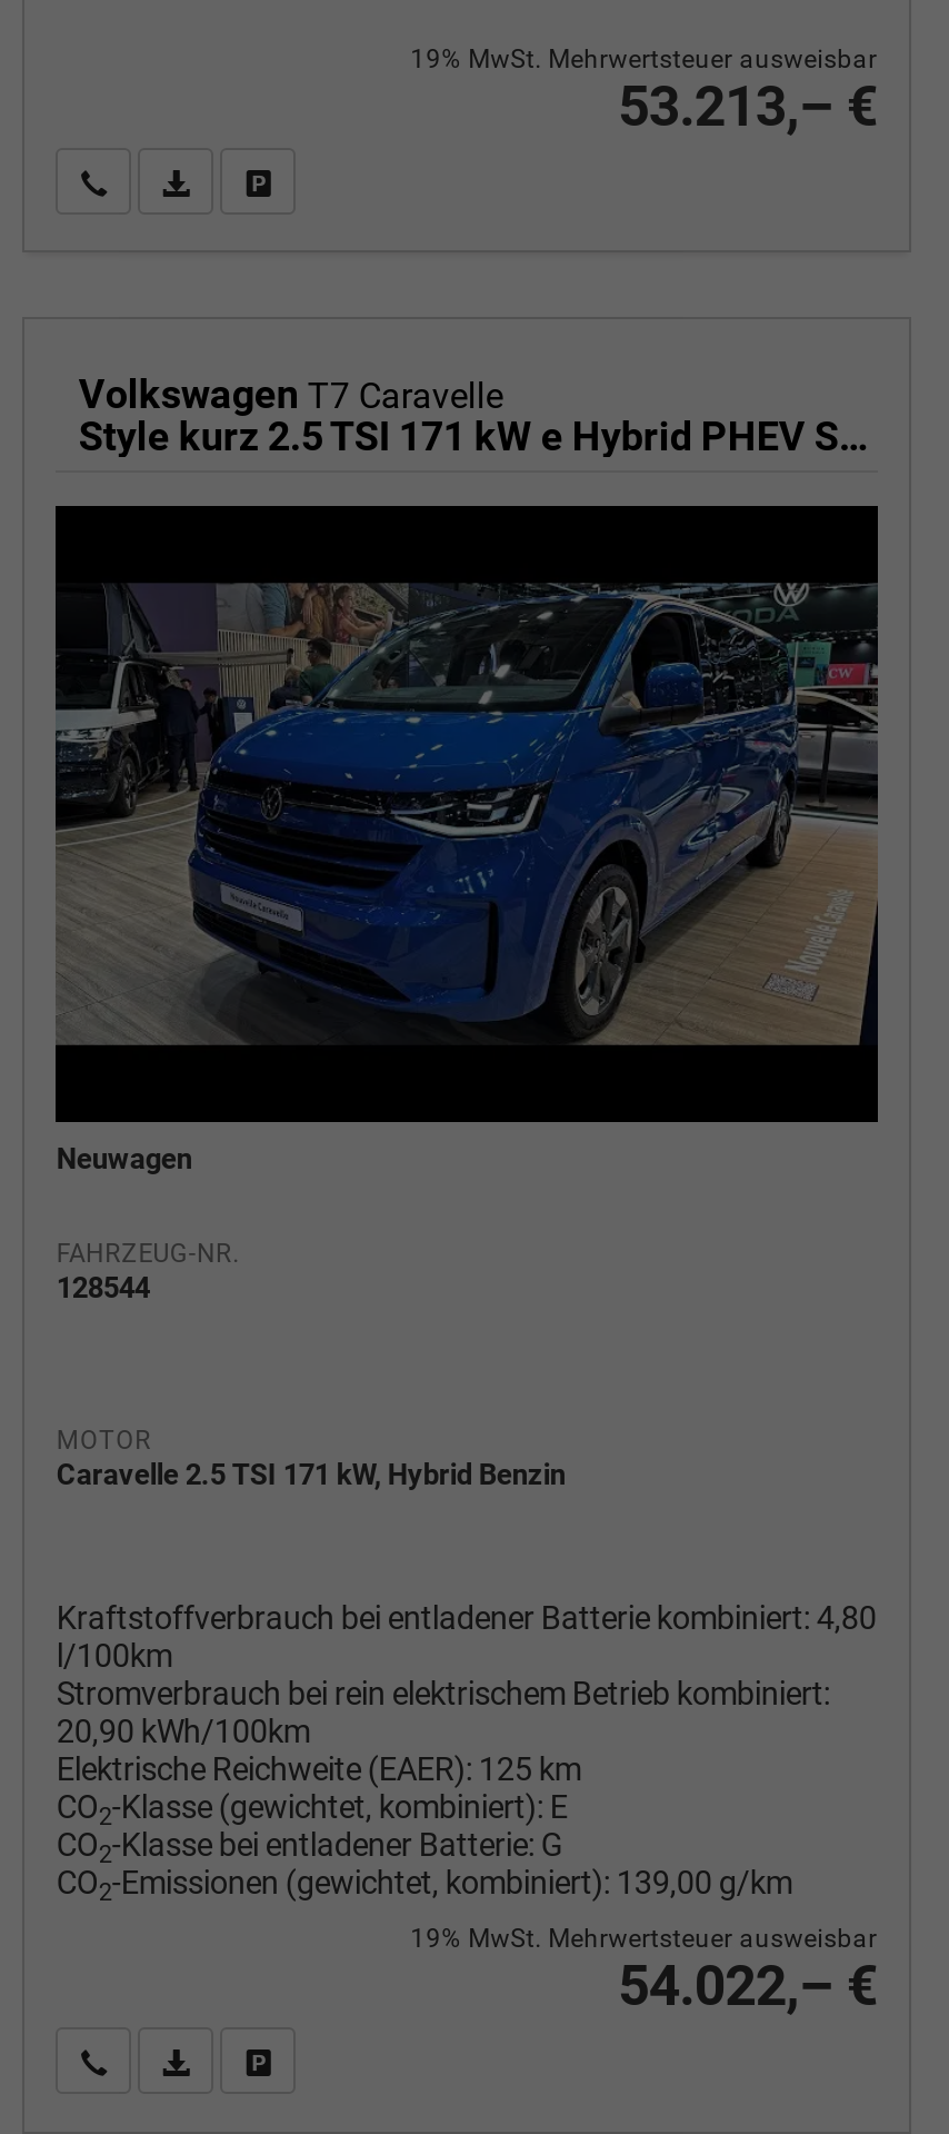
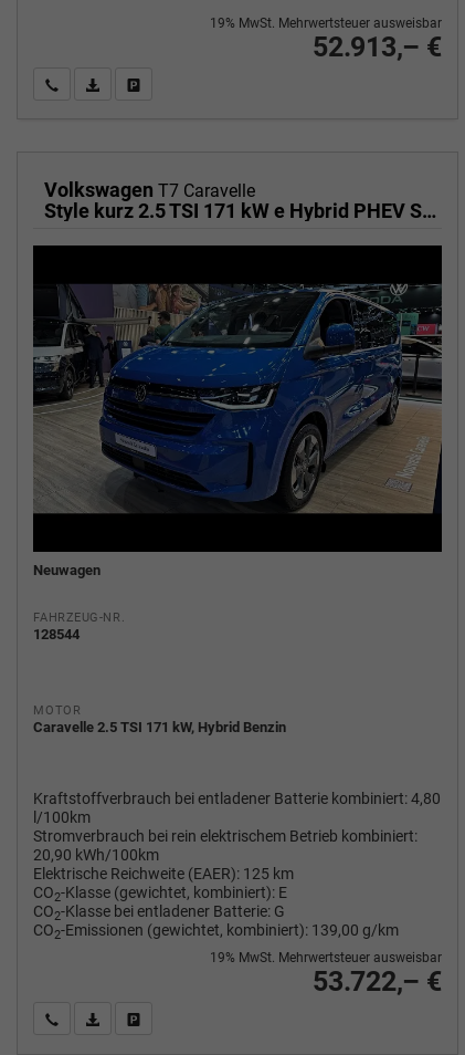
[618,75,877,139] 53.213,– € -> [313,31,441,63] 52.913,– €
[618,1955,877,2019] 54.022,– € -> [313,966,441,998] 53.722,– €

